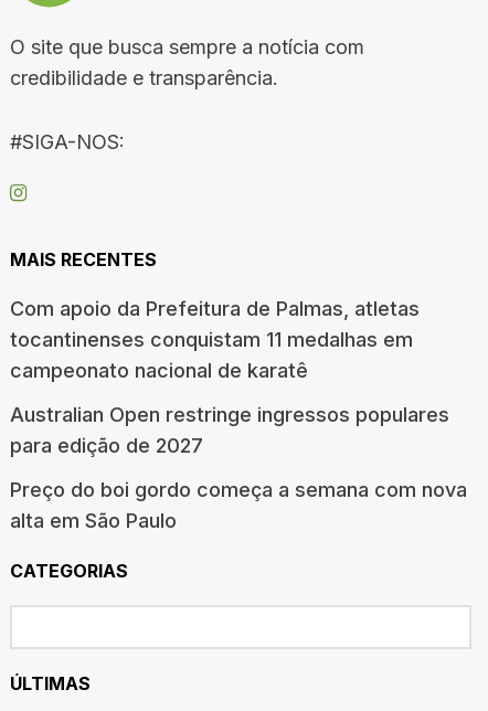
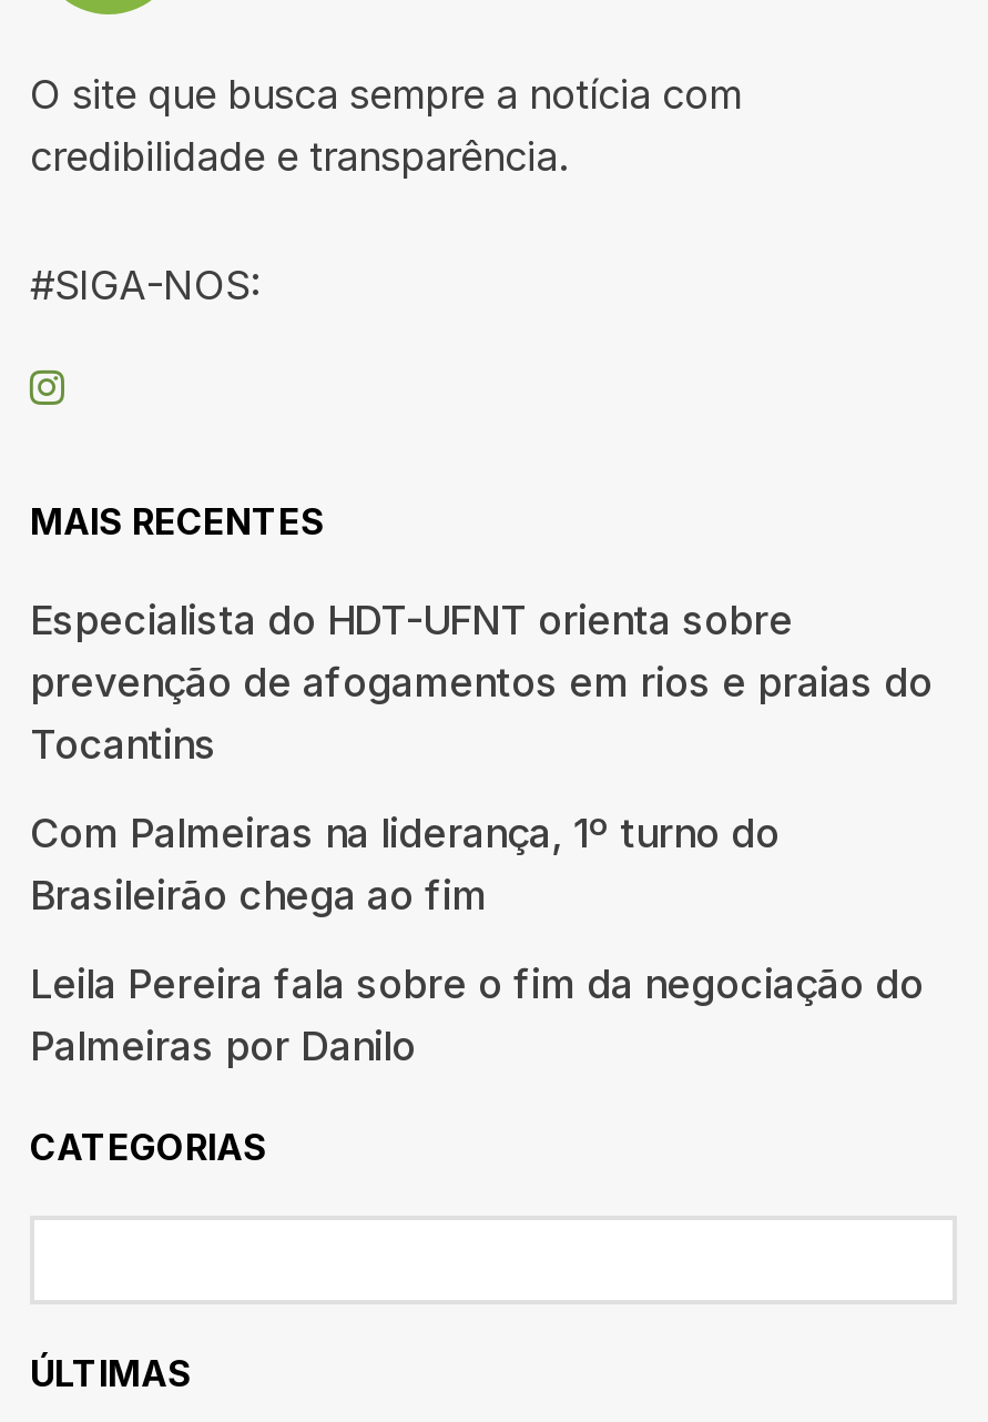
[10,297,420,382] Com apoio da Prefeitura de Palmas, atletas | tocantinenses conquistam 11 medalhas em | campeonato nacional de karatê -> [30,596,933,767] Especialista do HDT-UFNT orienta sobre | prevenção de afogamentos em rios e praias do | Tocantins
[10,403,449,457] Australian Open restringe ingressos populares | para edição de 2027 -> [30,809,780,918] Com Palmeiras na liderança, 1º turno do | Brasileirão chega ao fim
[10,478,467,532] Preço do boi gordo começa a semana com nova | alta em São Paulo -> [30,960,924,1069] Leila Pereira fala sobre o fim da negociação do | Palmeiras por Danilo

